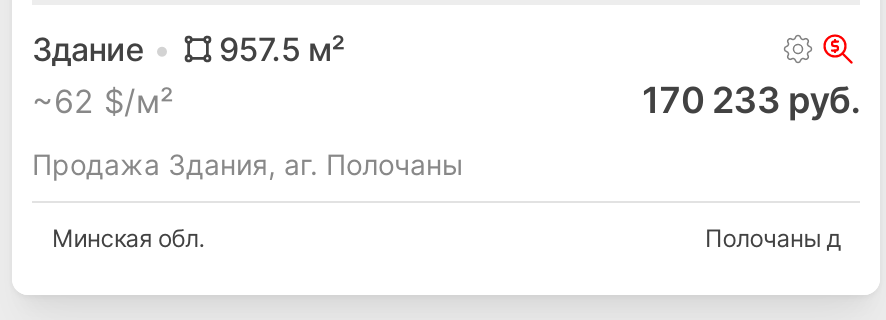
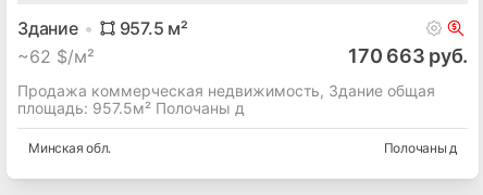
[642,79,860,121] 170 233 руб. -> [348,45,468,67] 170 663 руб.
[32,147,464,181] Продажа Здания, аг. Полочаны -> [17,81,435,117] Продажа коммерческая недвижимость, Здание общая | площадь: 957.5м² Полочаны д

